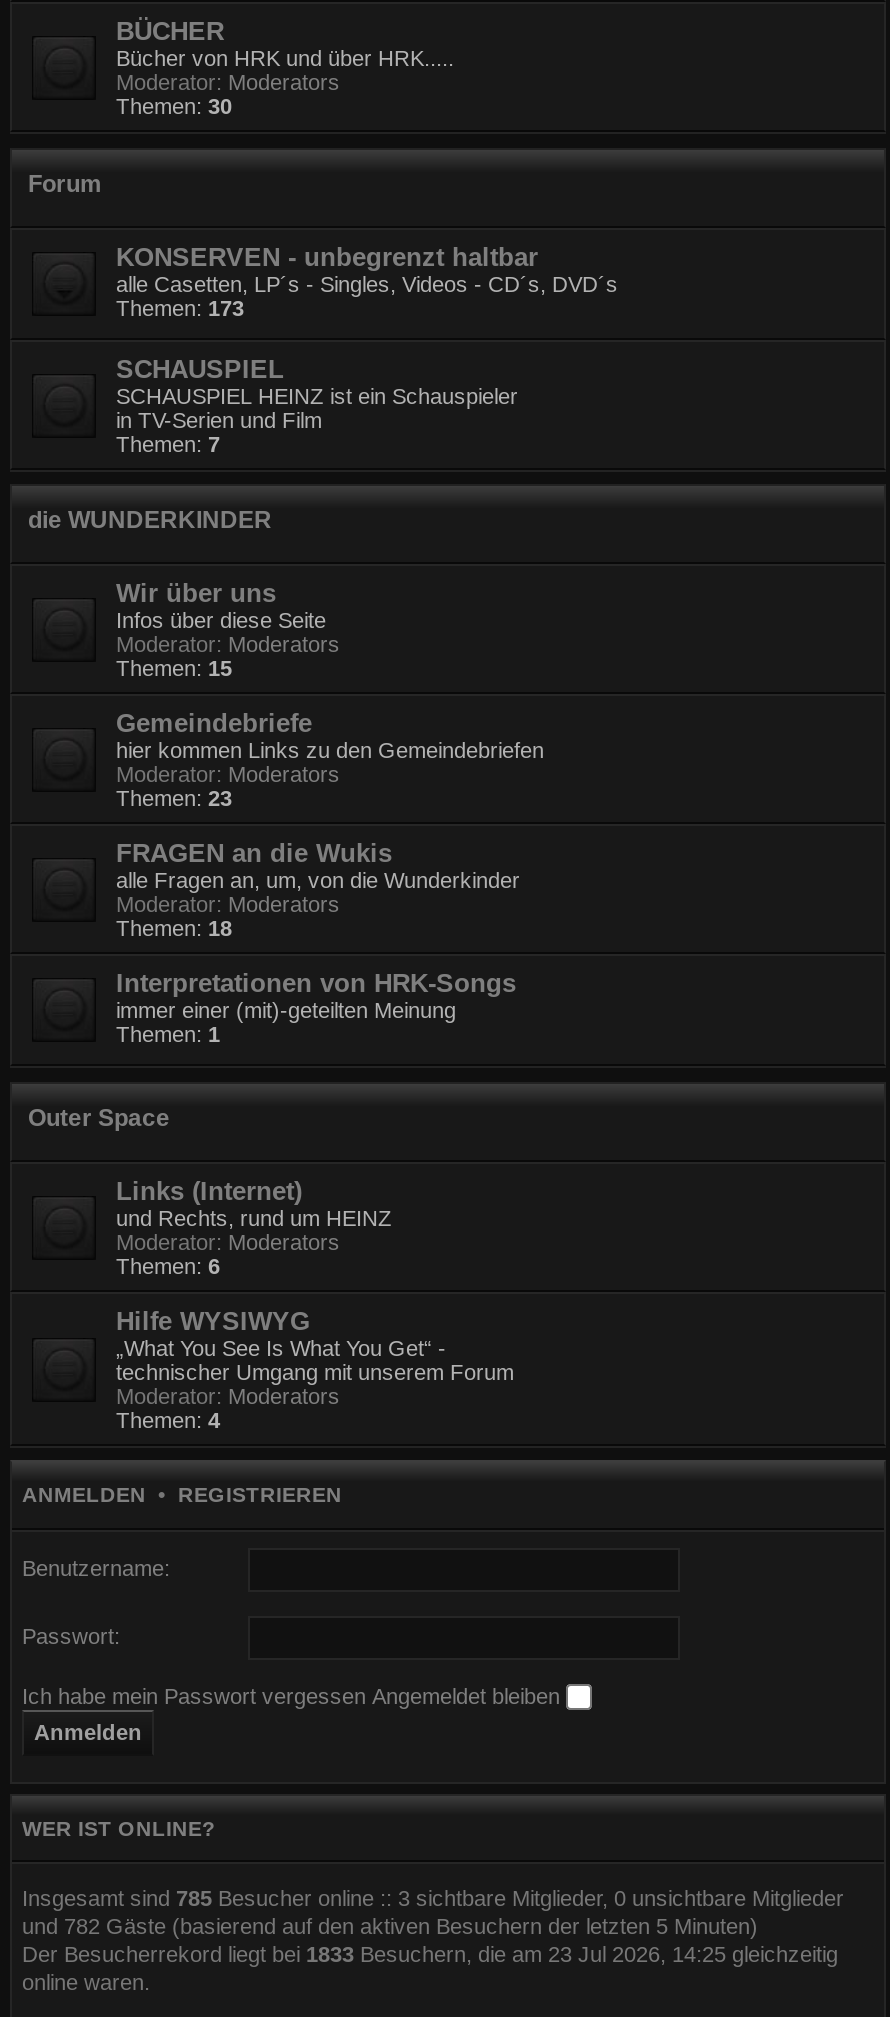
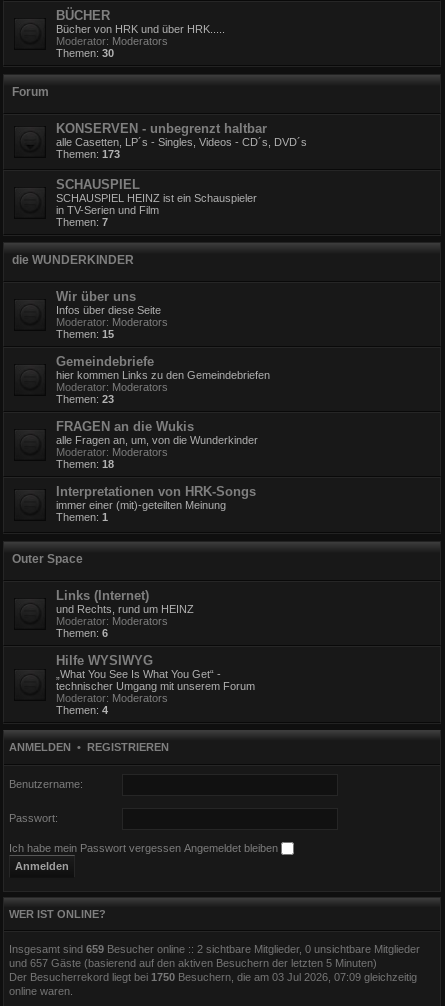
[22,1886,844,1910] Insgesamt sind 785 Besucher online :: 3 sichtbare Mitglieder, 0 unsichtbare Mitglieder -> [9,943,420,955] Insgesamt sind 659 Besucher online :: 2 sichtbare Mitglieder, 0 unsichtbare Mitglieder
[22,1914,758,1938] und 782 Gäste (basierend auf den aktiven Besuchern der letzten 5 Minuten) -> [9,957,377,969] und 657 Gäste (basierend auf den aktiven Besuchern der letzten 5 Minuten)
[22,1942,838,1966] Der Besucherrekord liegt bei 1833 Besuchern, die am 23 Jul 2026, 14:25 gleichzeitig -> [9,971,417,983] Der Besucherrekord liegt bei 1750 Besuchern, die am 03 Jul 2026, 07:09 gleichzeitig

